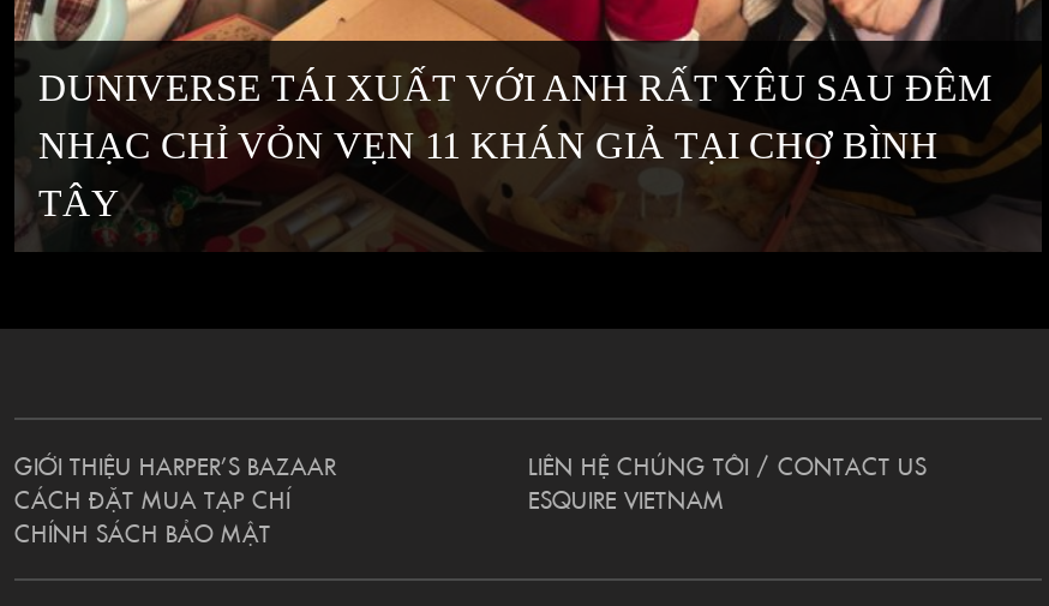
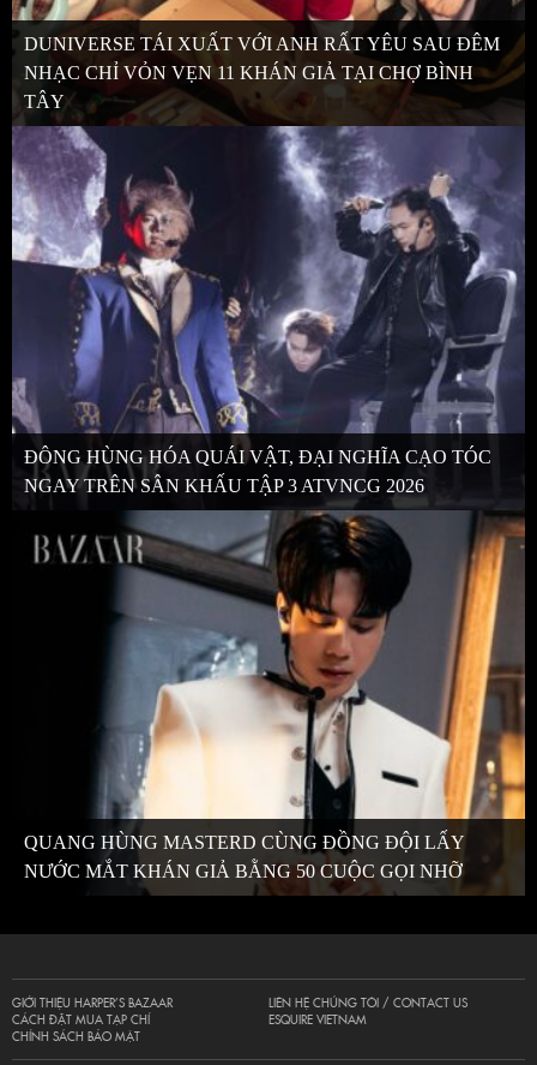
none -> [11,125,525,496] [image] | ĐÔNG HÙNG HÓA QUÁI VẬT, ĐẠI NGHĨA CẠO TÓC | NGAY TRÊN SÂN KHẤU TẬP 3 ATVNCG 2026
none -> [12,505,526,881] [image] | QUANG HÙNG MASTERD CÙNG ĐỒNG ĐỘI LẤY | NƯỚC MẮT KHÁN GIẢ BẰNG 50 CUỘC GỌI NHỠ

